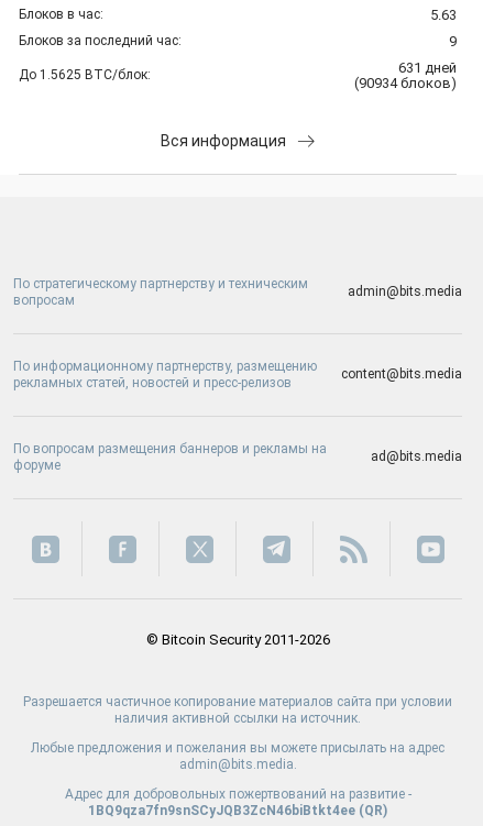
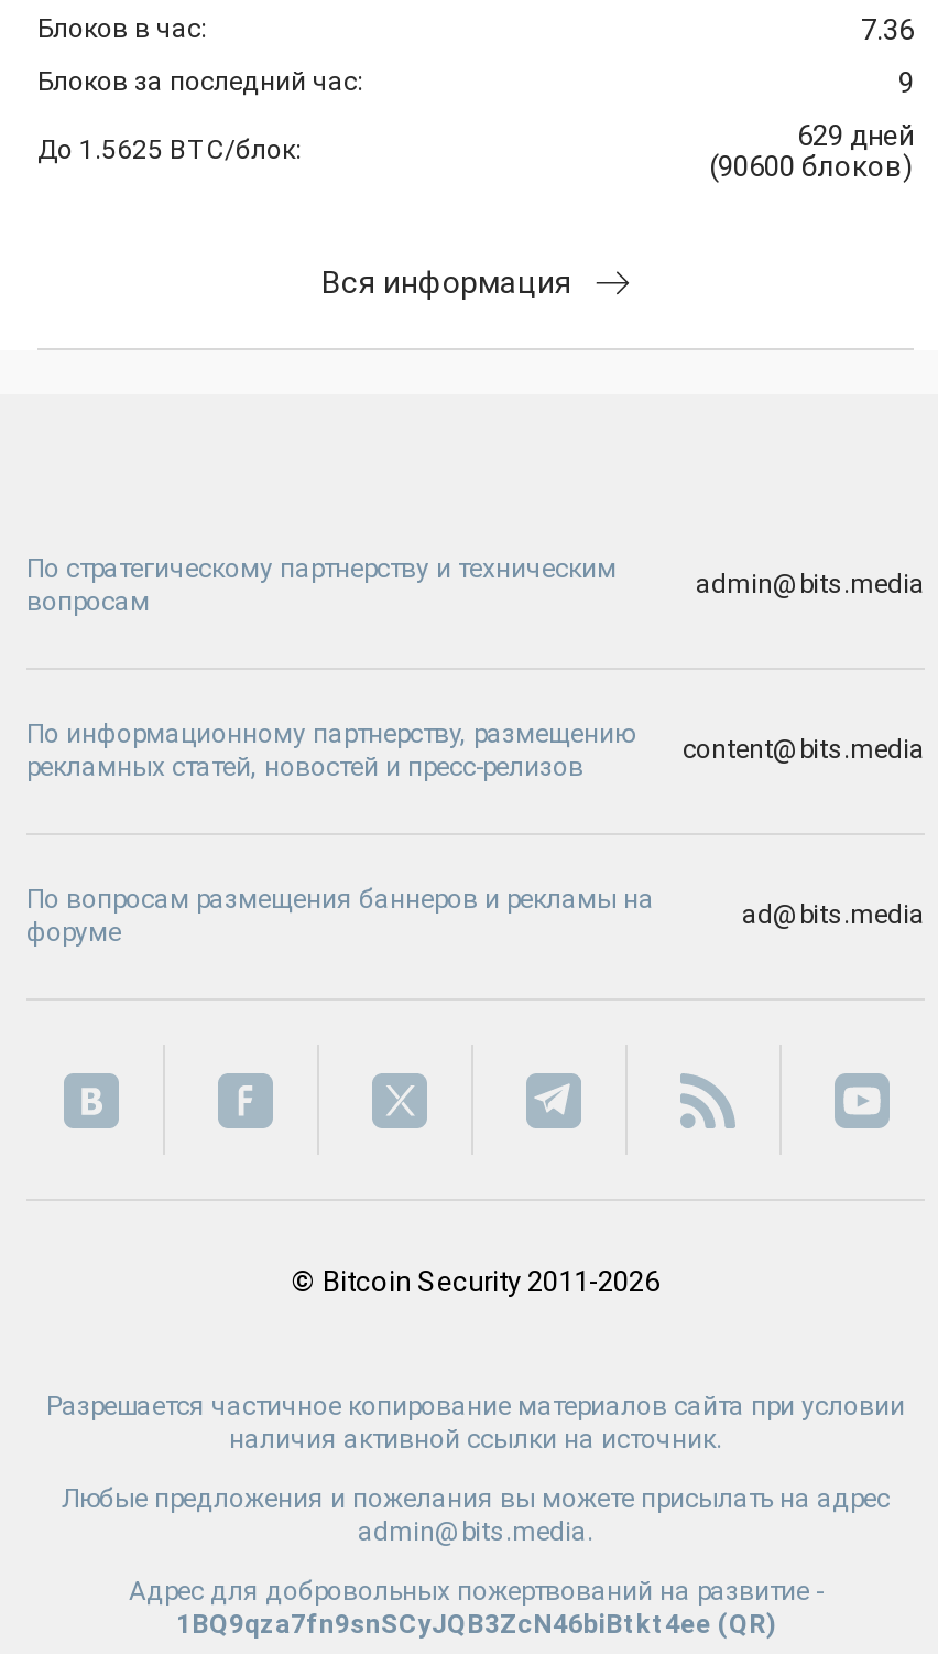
[430,7,457,23] 5.63 -> [861,13,914,46] 7.36
[398,59,457,76] 631 дней -> [797,119,914,152] 629 дней
[354,75,457,91] (90934 блоков) -> [709,150,914,183] (90600 блоков)

